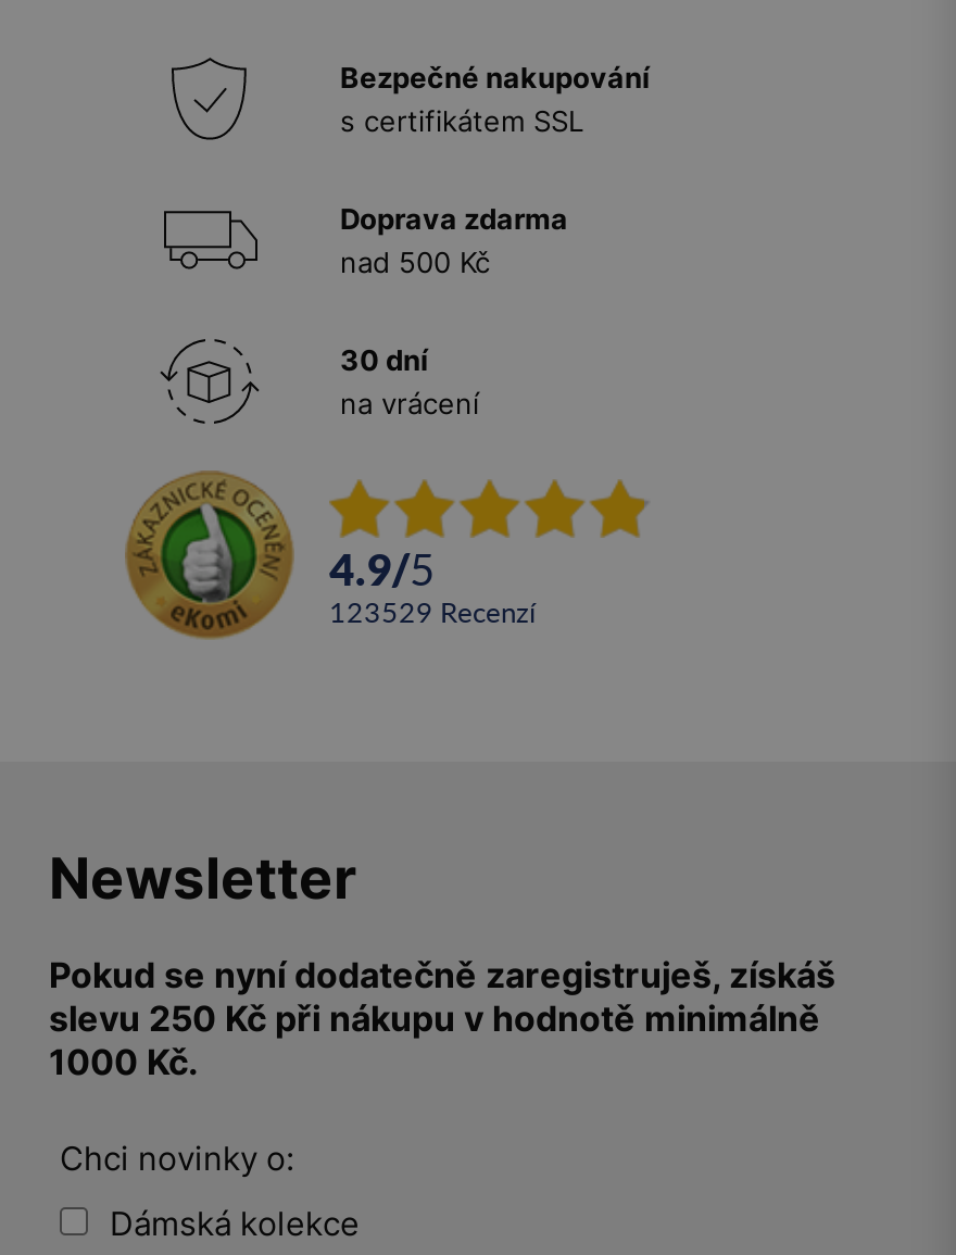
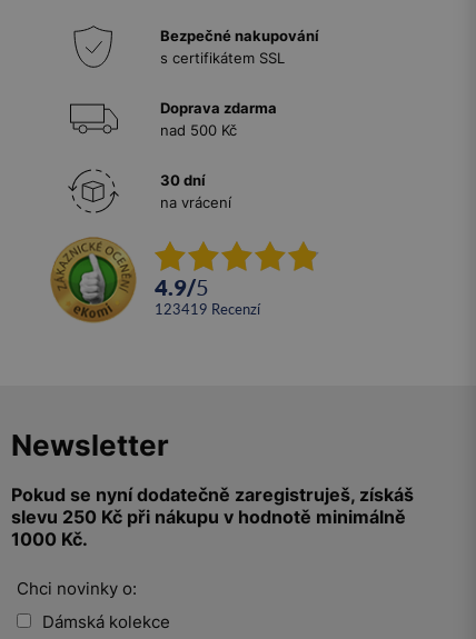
[329,593,536,628] 123529 recenzí -> [155,300,260,317] 123419 recenzí

